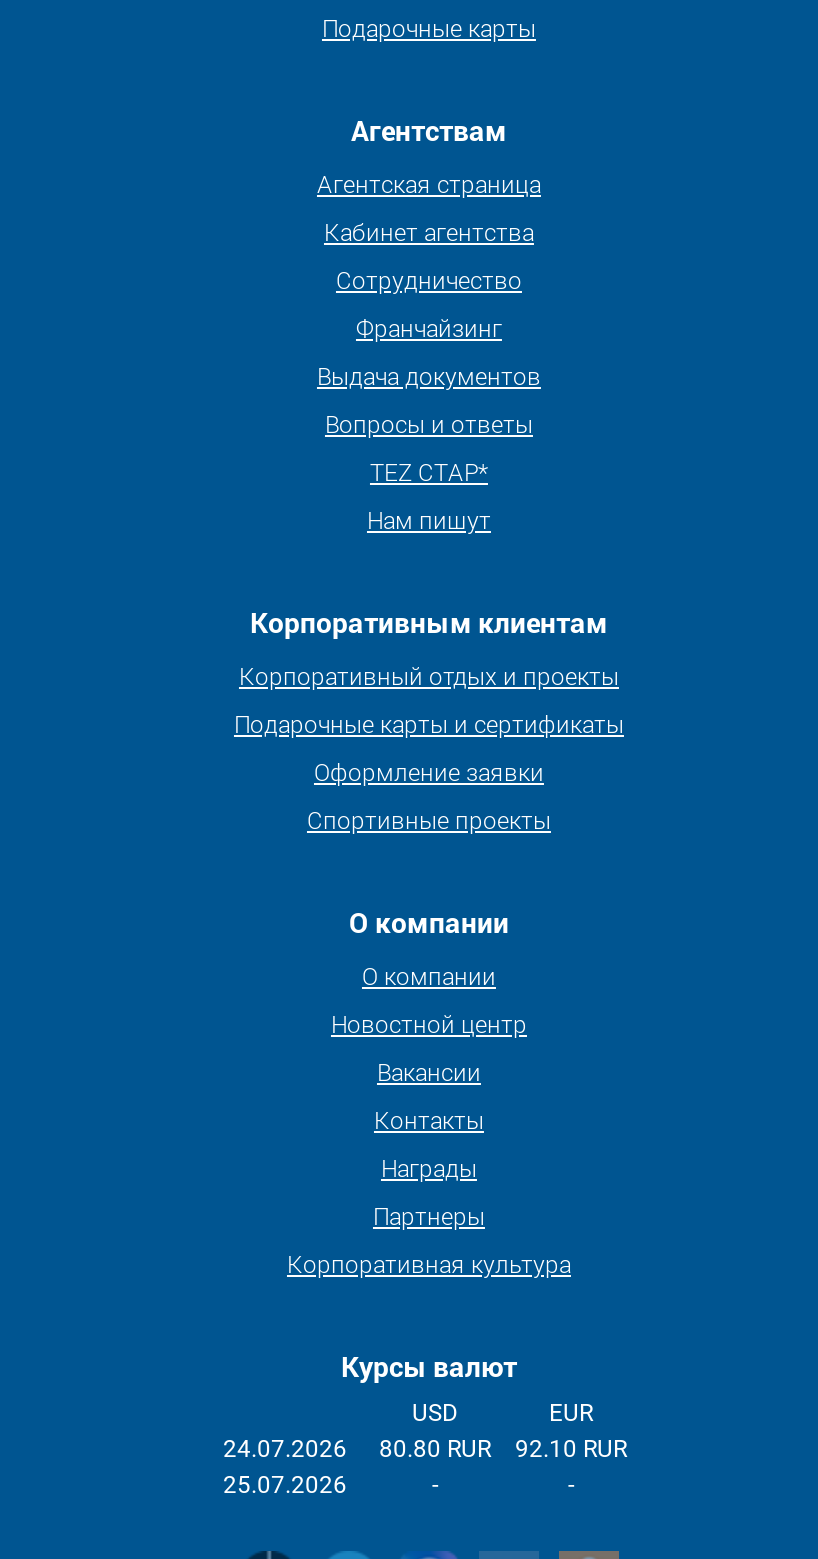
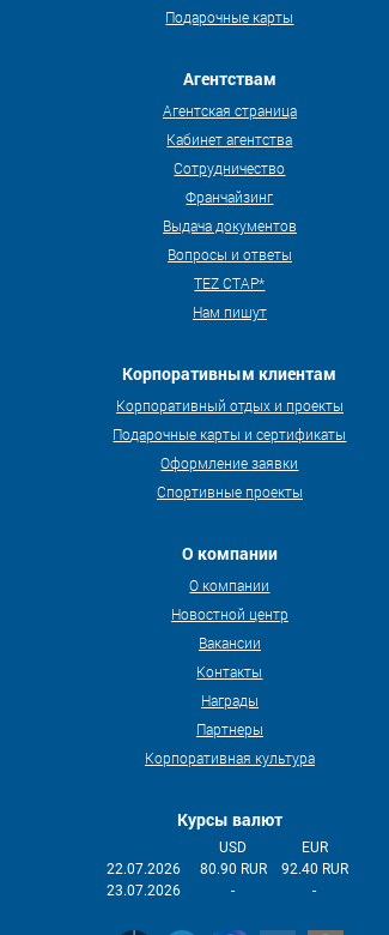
[223,1435,347,1463] 24.07.2026 -> [107,861,181,877] 22.07.2026
[379,1435,491,1463] 80.80 RUR -> [200,861,267,877] 80.90 RUR
[515,1435,627,1463] 92.10 RUR -> [281,861,348,877] 92.40 RUR
[223,1471,347,1499] 25.07.2026 -> [107,882,181,899] 23.07.2026

